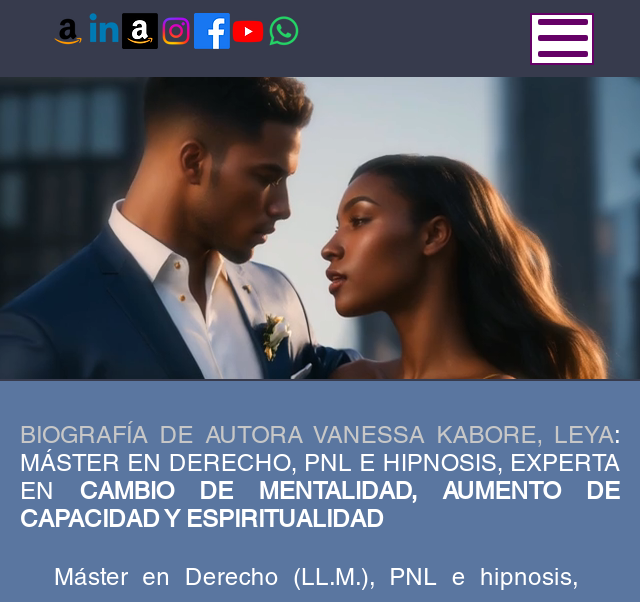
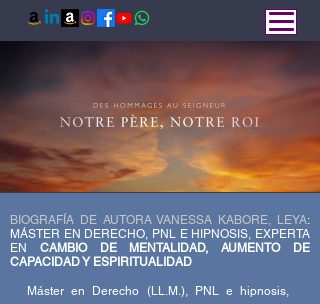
[6,75,634,381] [image] -> [3,41,317,193] [image]

